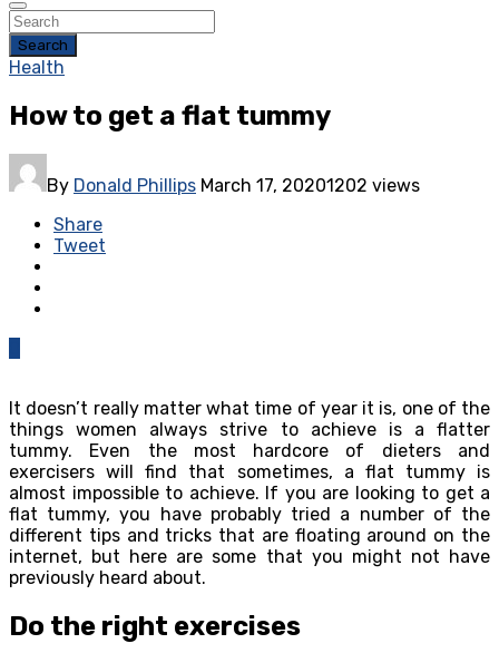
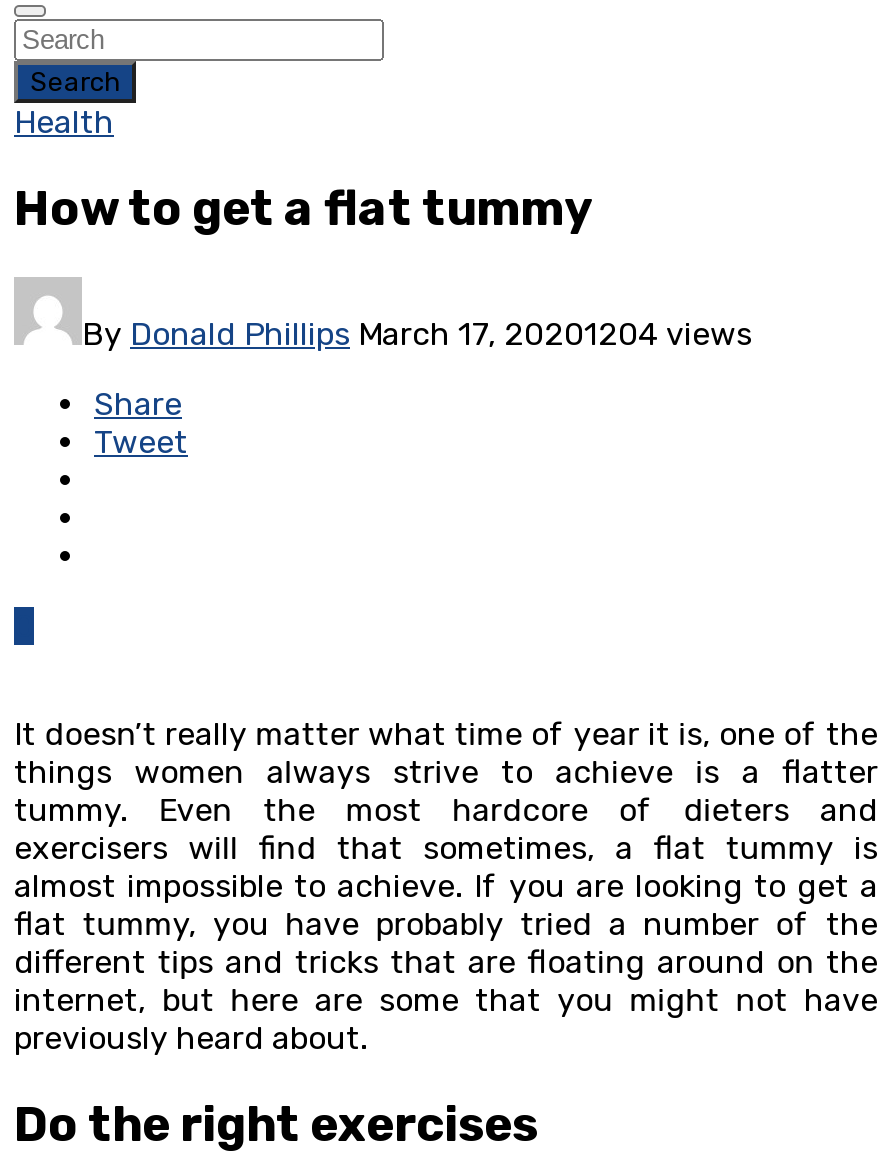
[47,175,420,196] By Donald Phillips March 17, 20201202 views -> [82,315,752,353] By Donald Phillips March 17, 20201204 views

